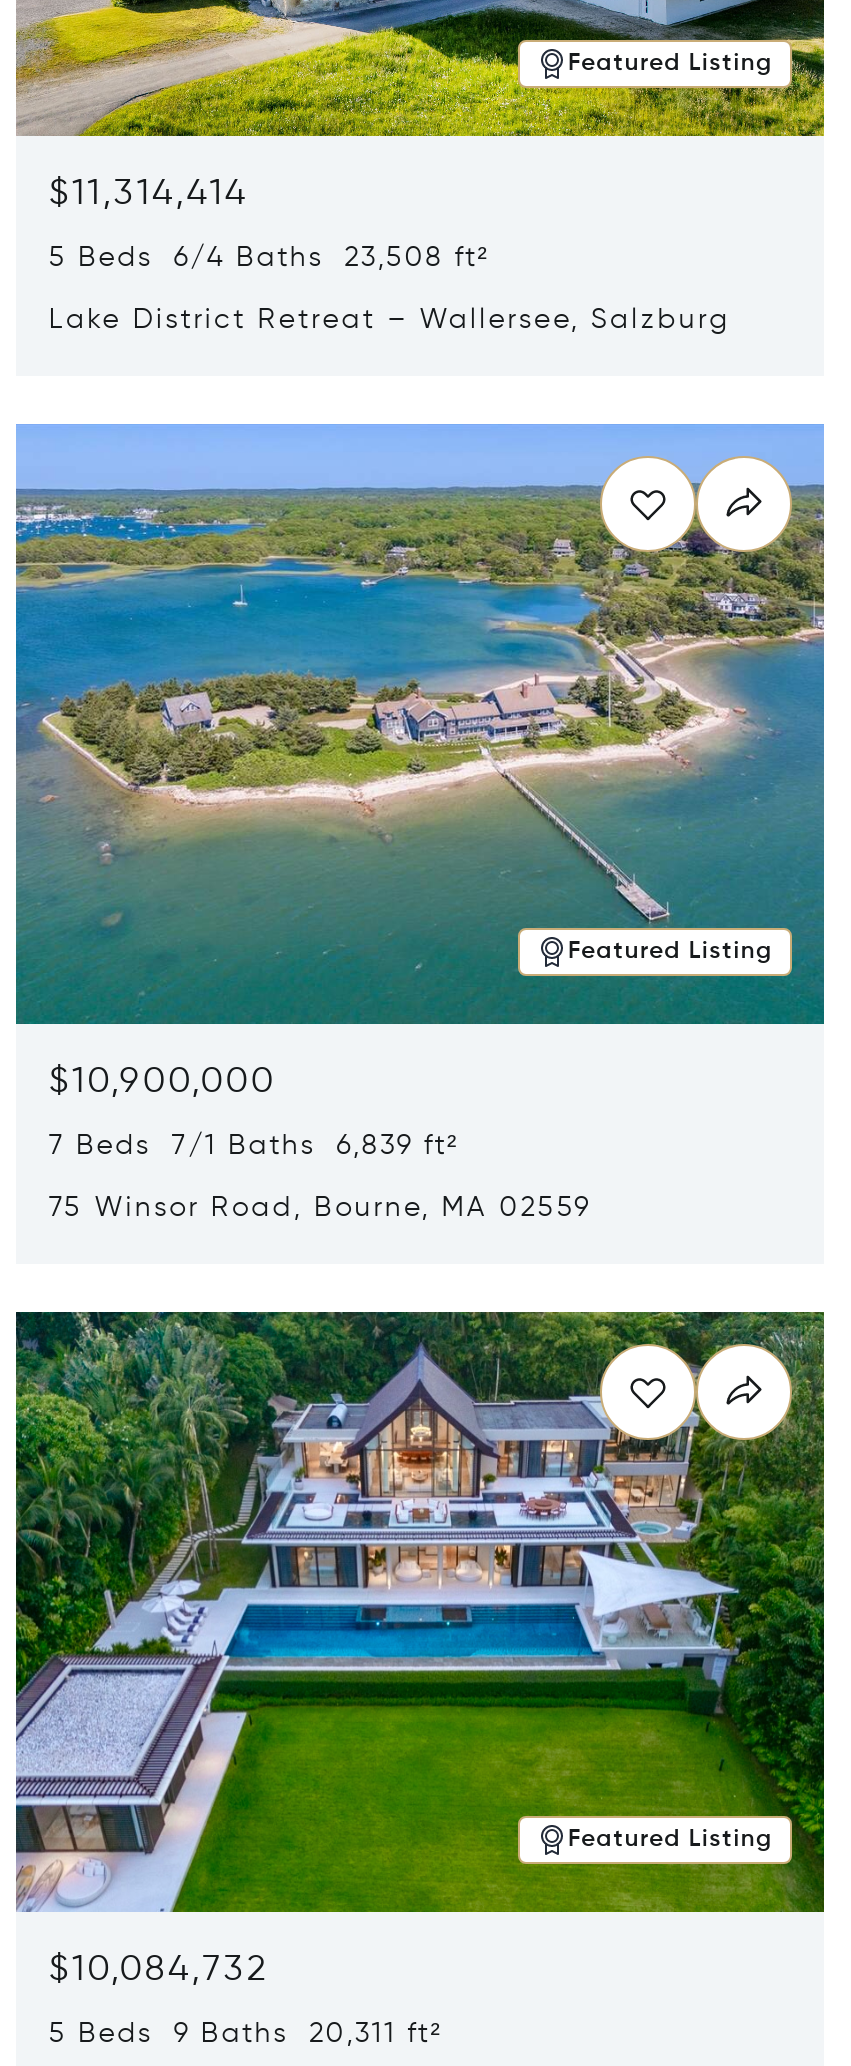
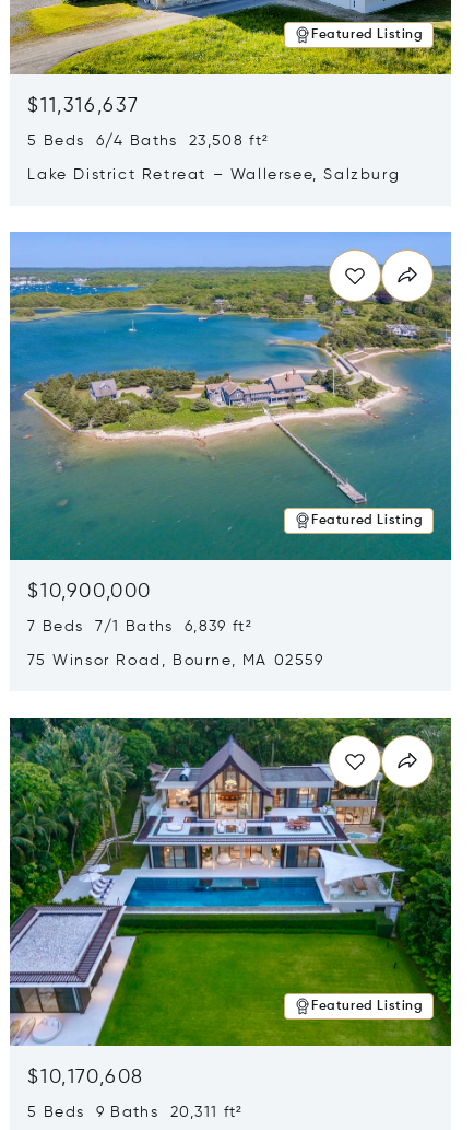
[49,176,248,212] $11,314,414 -> [28,96,140,116] $11,316,637
[49,1952,268,1988] $10,084,732 -> [28,1068,144,1087] $10,170,608

